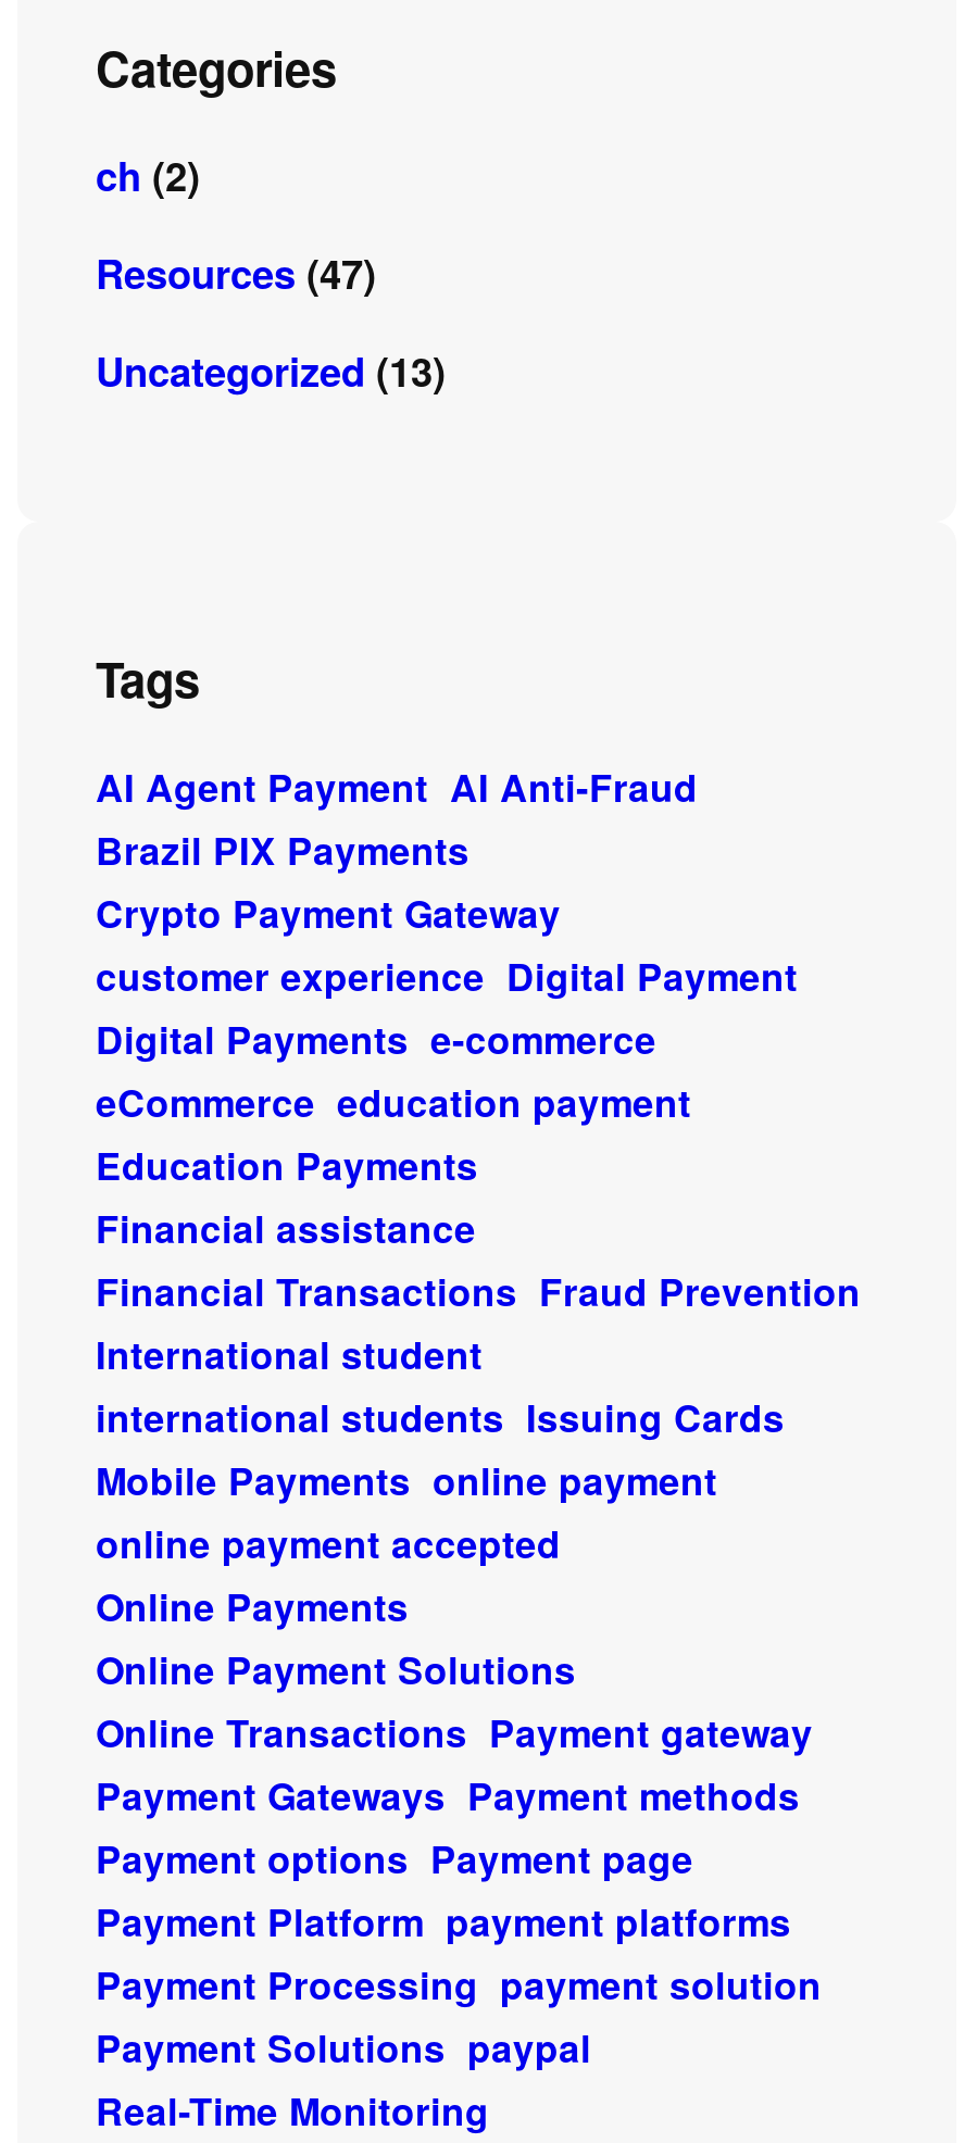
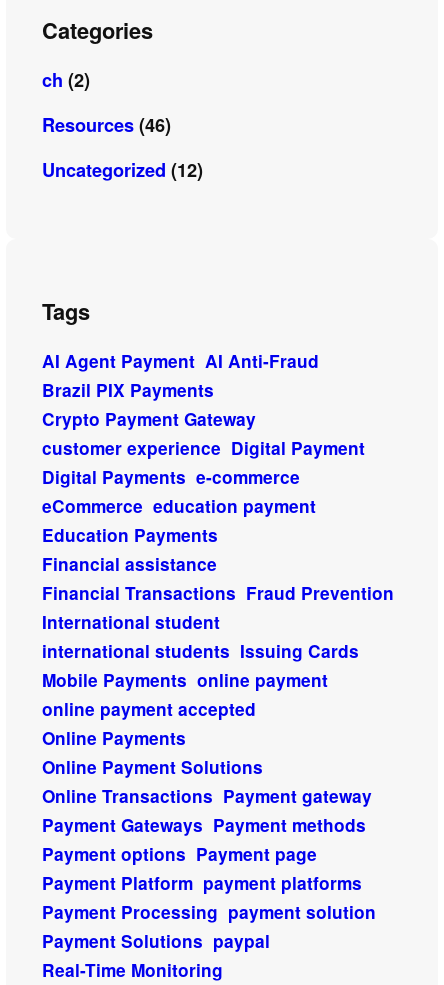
[96,246,376,302] Resources (47) -> [42,112,171,138] Resources (46)
[96,344,446,400] Uncategorized (13) -> [42,157,203,183] Uncategorized (12)

